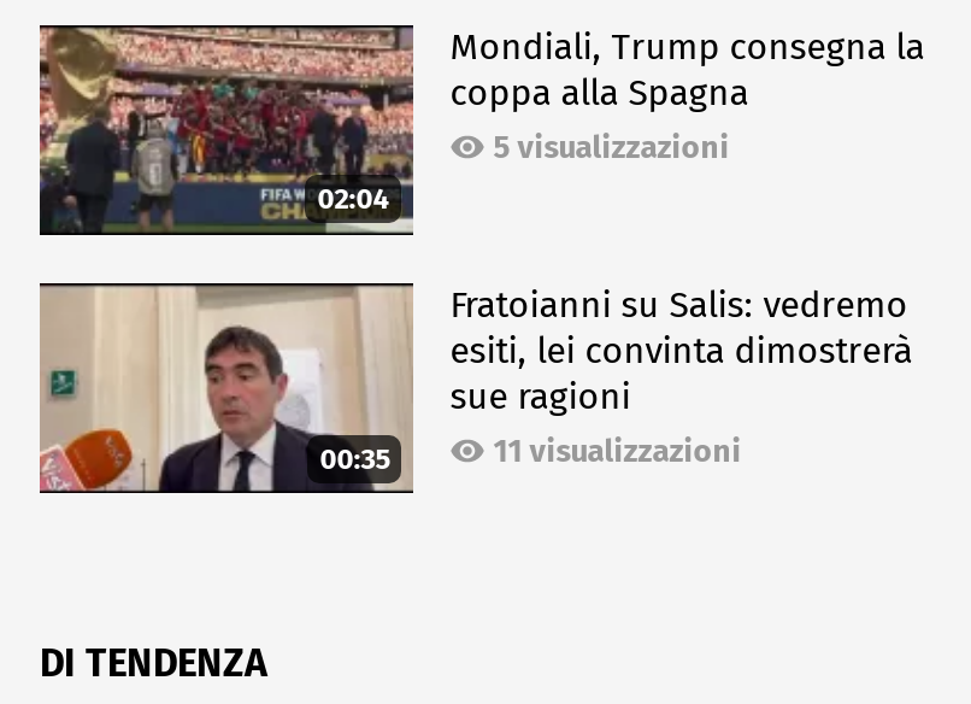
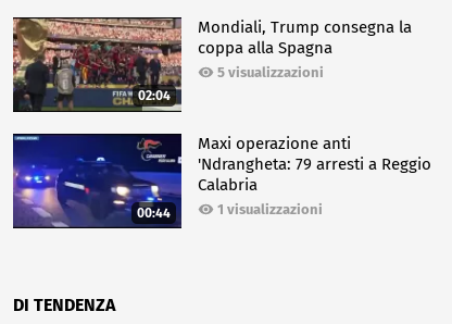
[37,283,416,493] [image] | 00:35 -> [12,134,183,228] [image] | 00:44
[450,284,912,470] Fratoianni su Salis: vedremo | esiti, lei convinta dimostrerà | sue ragioni | 11 visualizzazioni -> [198,134,432,218] Maxi operazione anti | 'Ndrangheta: 79 arresti a Reggio | Calabria | 1 visualizzazioni

